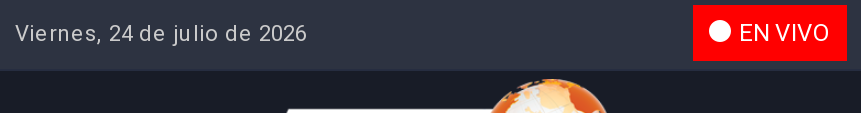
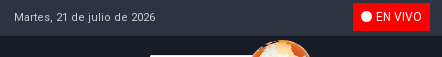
[15,20,307,46] Viernes, 24 de julio de 2026 -> [14,10,155,23] Martes, 21 de julio de 2026

